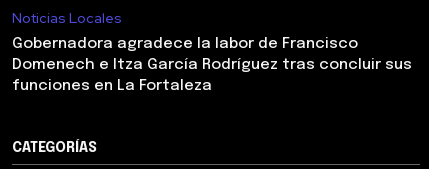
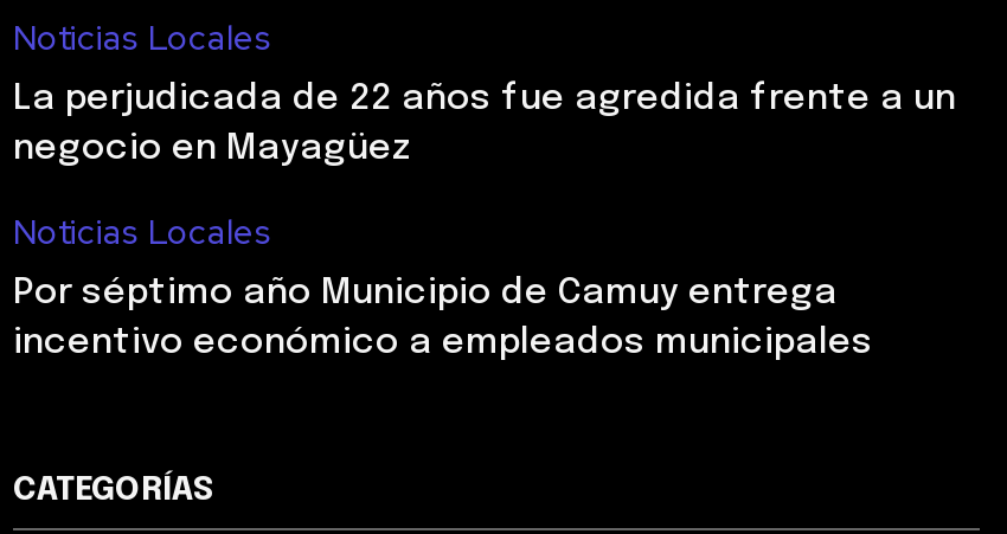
[12,36,412,94] Gobernadora agradece la labor de Francisco | Domenech e Itza García Rodríguez tras concluir sus | funciones en La Fortaleza -> [13,81,956,363] La perjudicada de 22 años fue agredida frente a un | negocio en Mayagüez | Noticias Locales | Por séptimo año Municipio de Camuy entrega | incentivo económico a empleados municipales

